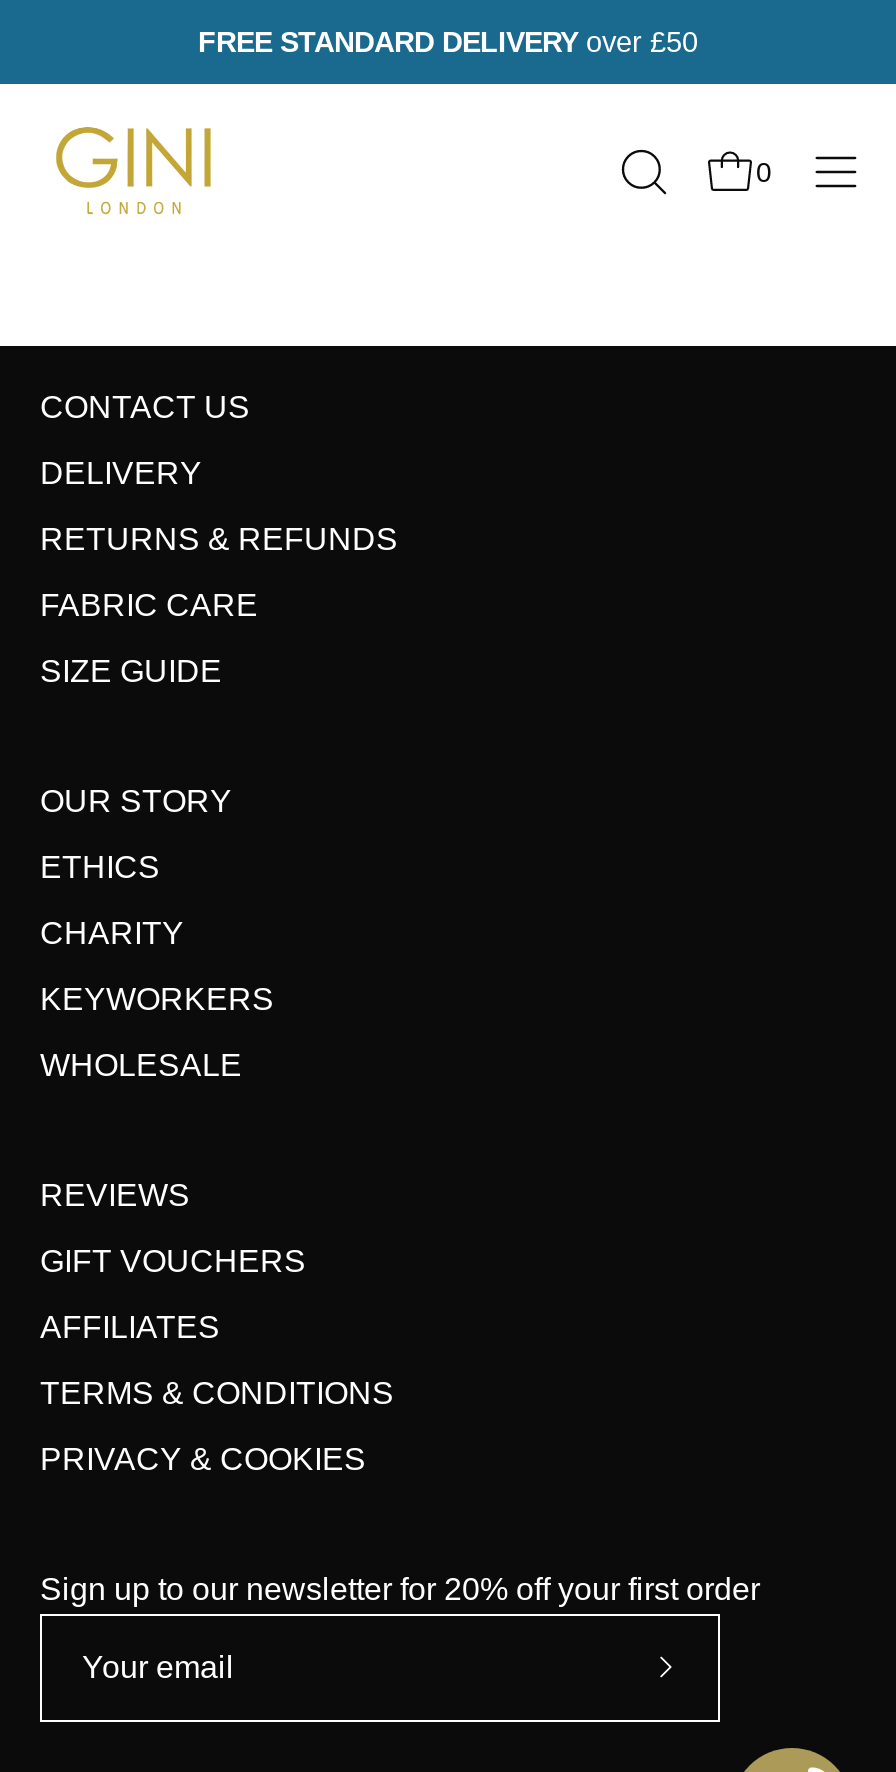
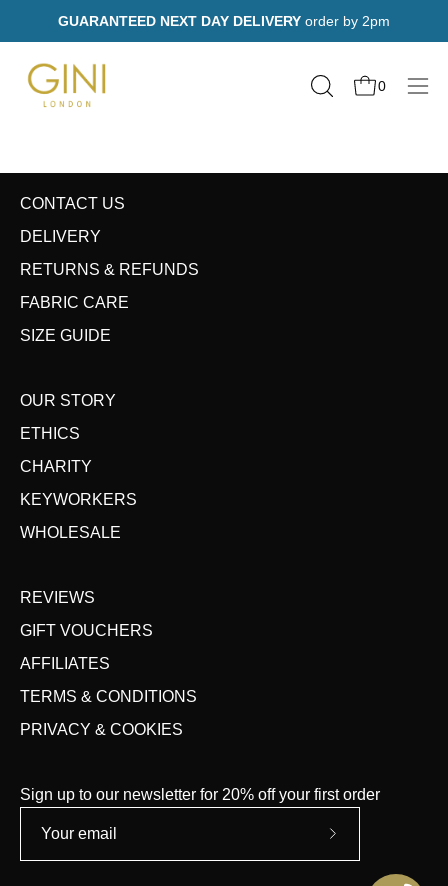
[198,25,698,57] FREE STANDARD DELIVERY over £50 -> [58,13,390,29] GUARANTEED NEXT DAY DELIVERY order by 2pm

